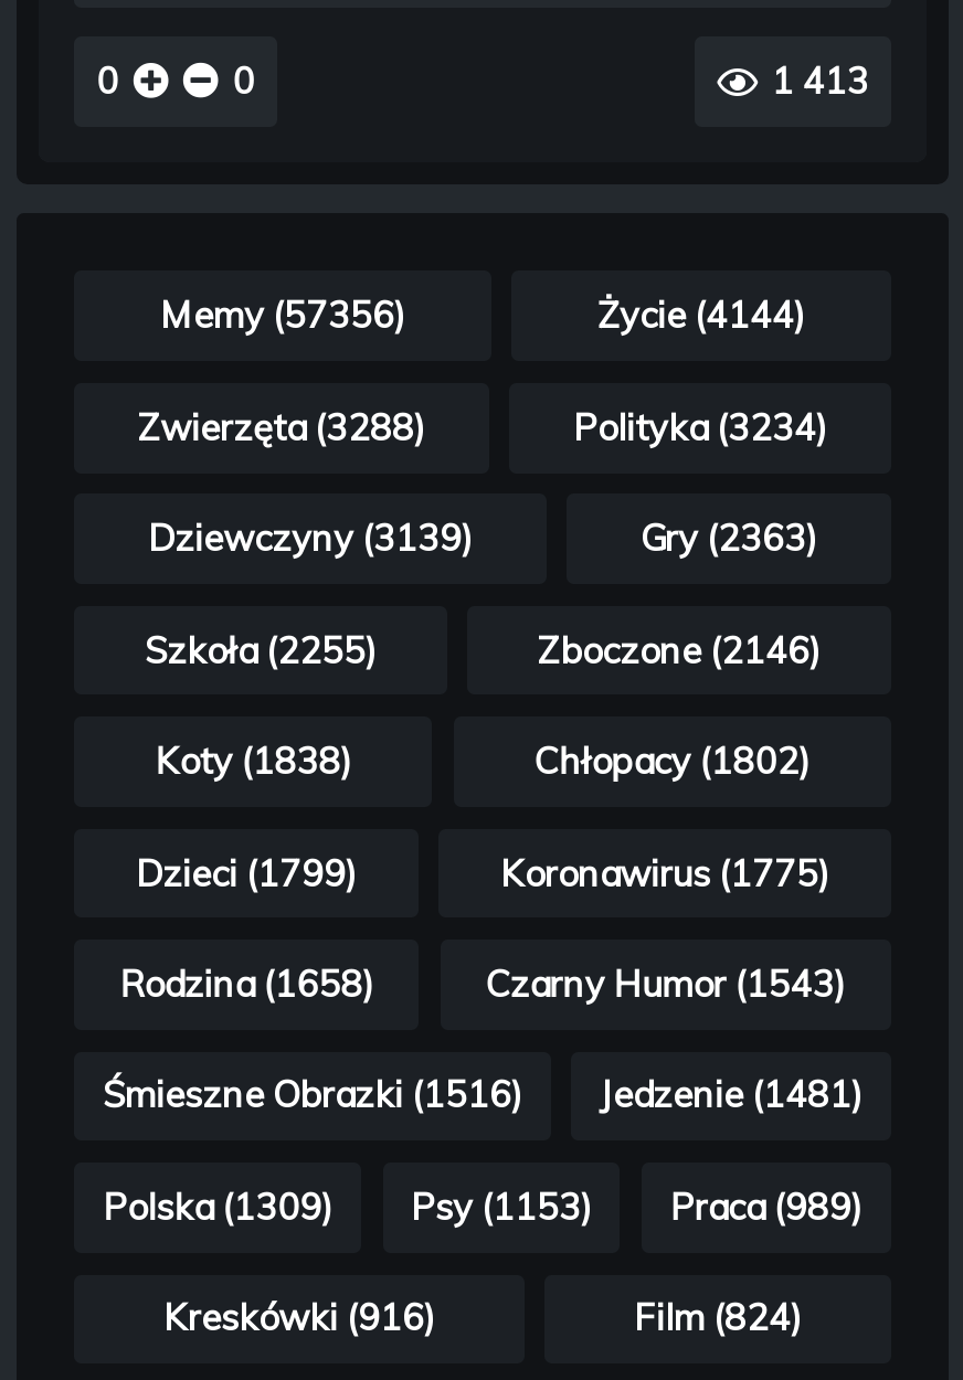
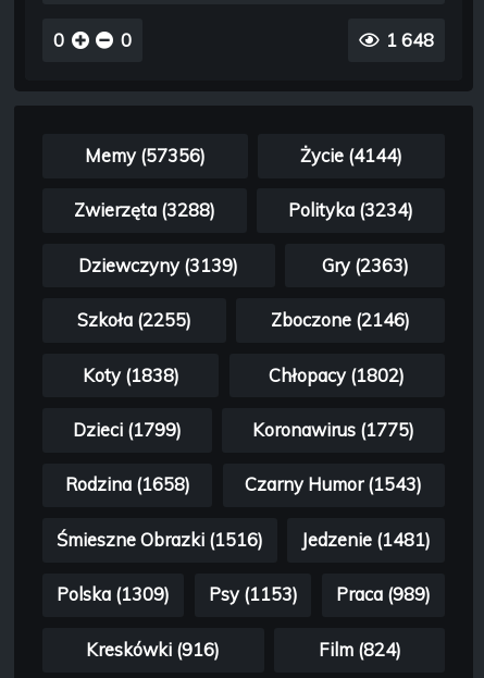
[772,59,869,103] 1 413 -> [386,29,434,51] 1 648

